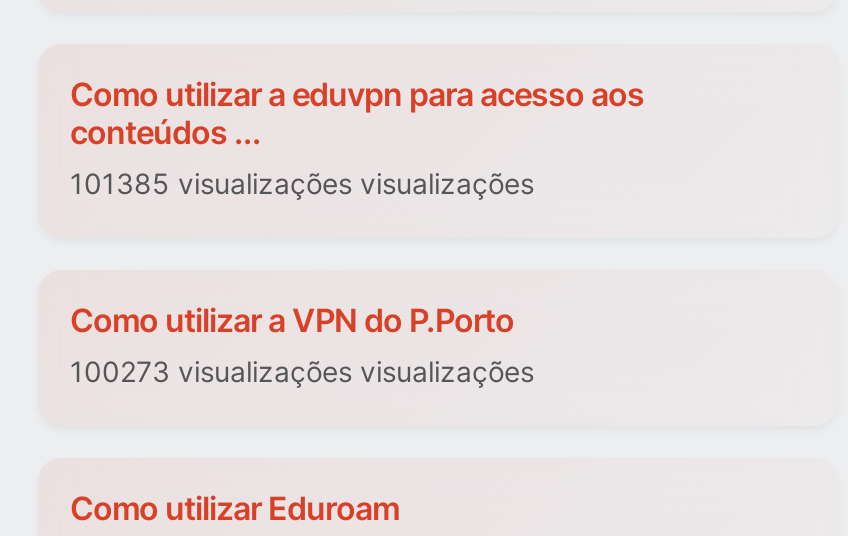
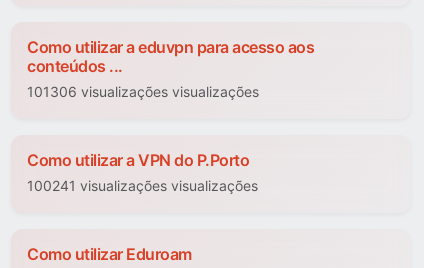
[70,167,534,201] 101385 visualizações visualizações -> [27,83,259,100] 101306 visualizações visualizações
[70,355,534,389] 100273 visualizações visualizações -> [27,177,258,194] 100241 visualizações visualizações

